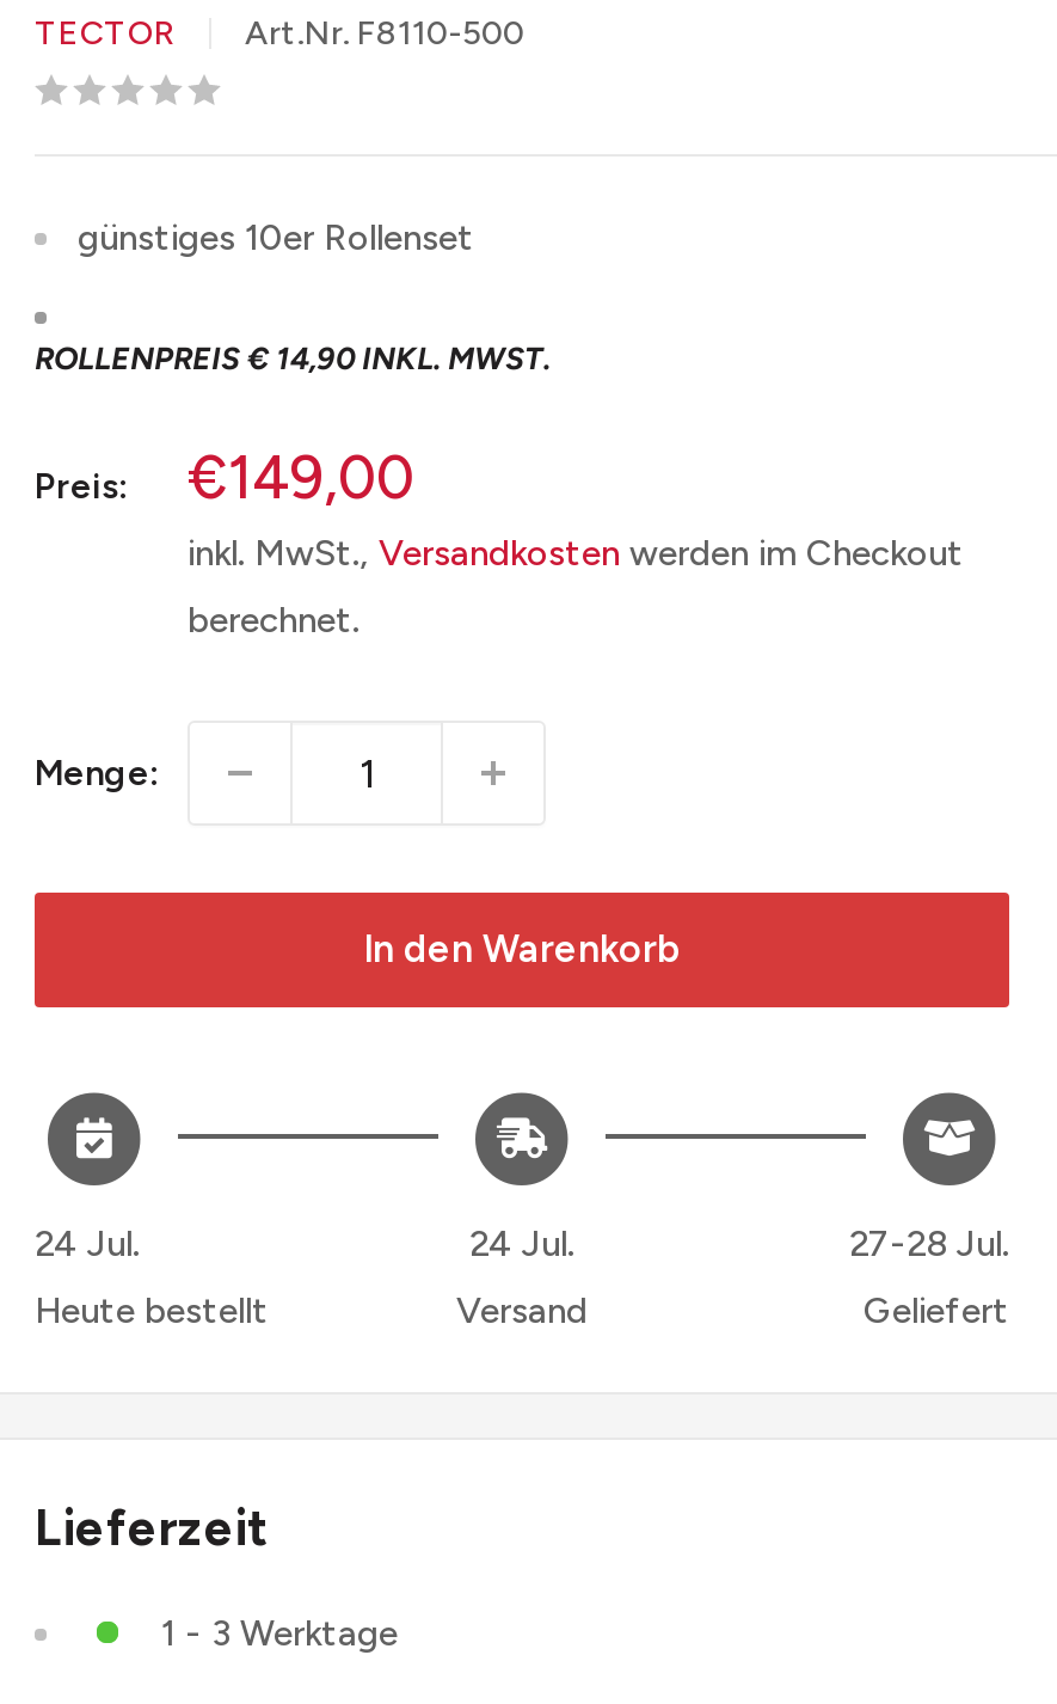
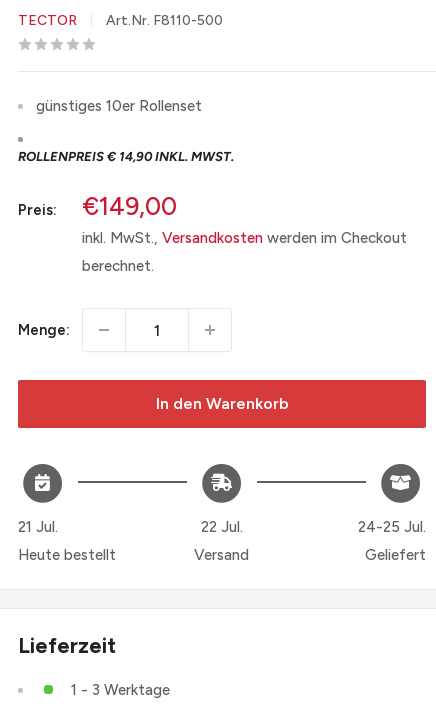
[35,1223,140,1266] 24 Jul. -> [18,518,58,536] 21 Jul.
[469,1223,574,1266] 24 Jul. -> [201,518,243,536] 22 Jul.
[849,1223,1009,1266] 27-28 Jul. -> [358,518,426,536] 24-25 Jul.

